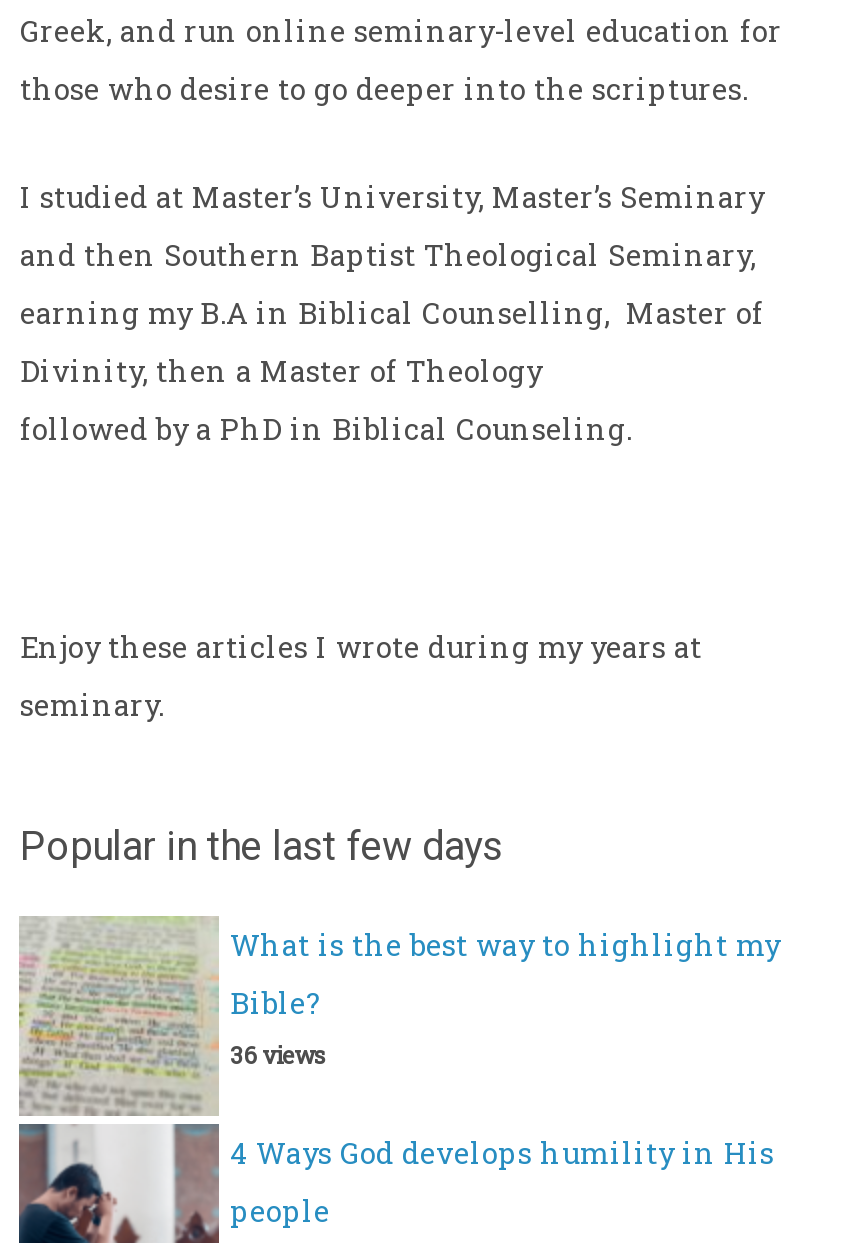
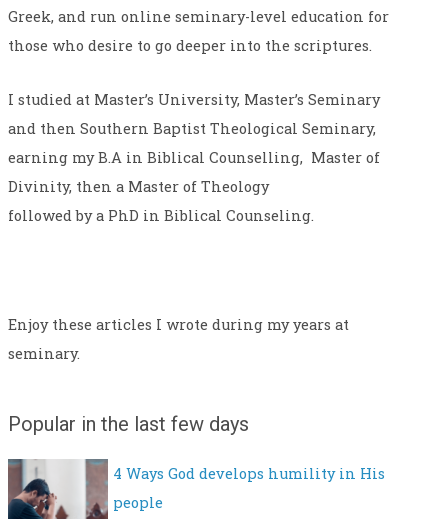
[17,914,780,1126] [image] | What is the best way to highlight my | Bible? | 36 views -> none

